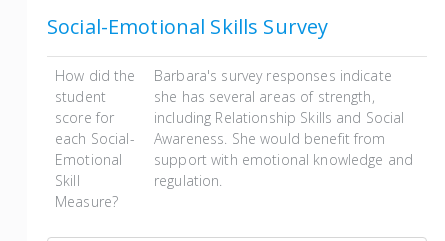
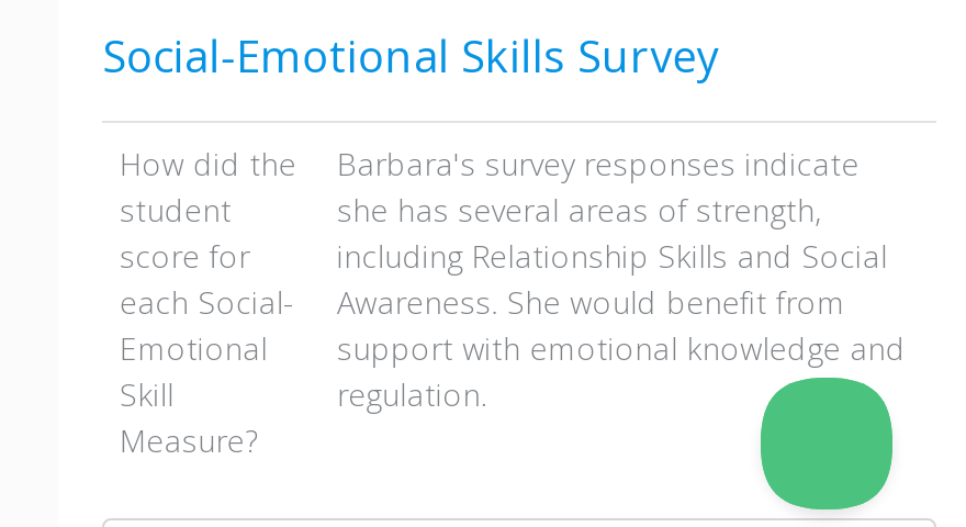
none -> [759,375,895,514] [image]

